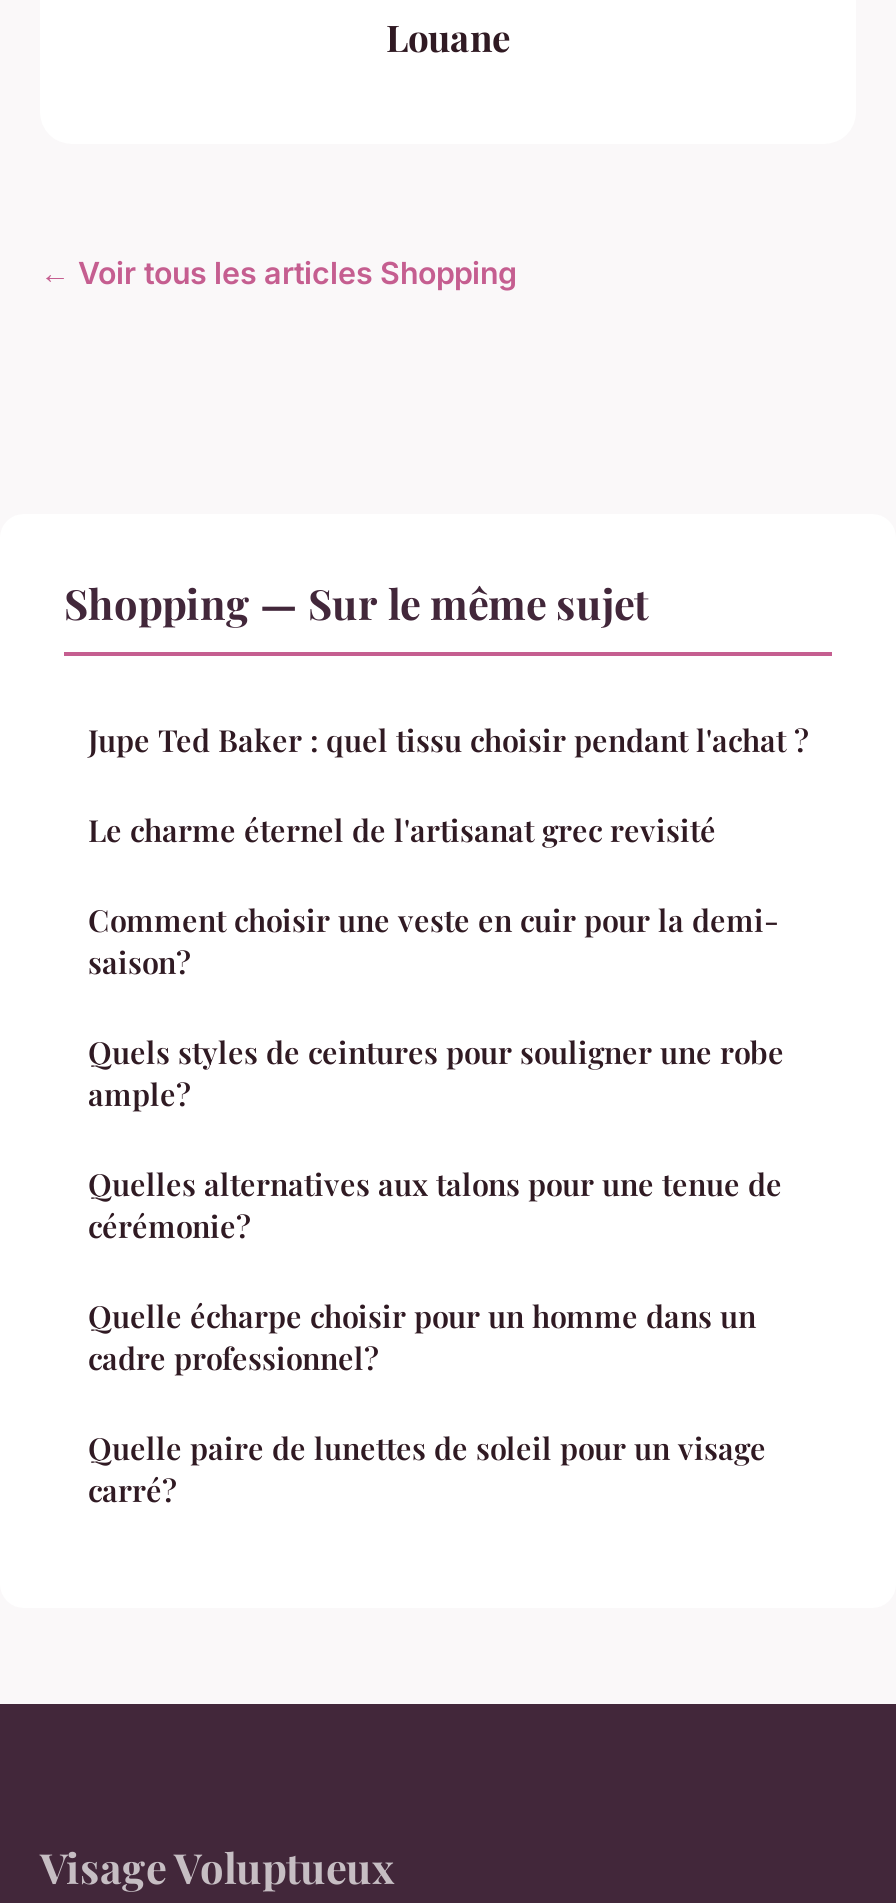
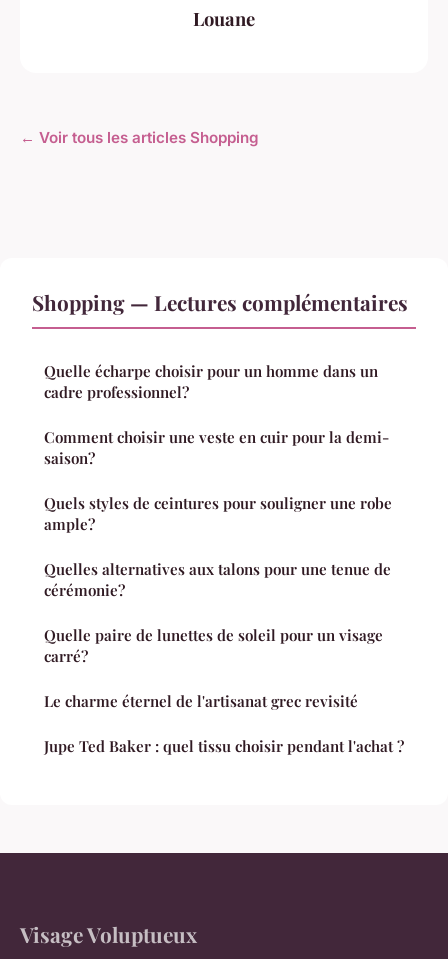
[64,574,648,630] Shopping — Sur le même sujet -> [32,288,408,316] Shopping — Lectures complémentaires
moved [88,720,808,850] -> [44,691,404,756]: Le charme éternel de l'artisanat grec revisité | Jupe Ted Baker : quel tissu choisir pendant l'achat ?
moved [88,900,784,1246] -> [44,427,392,600]: Comment choisir une veste en cuir pour la demi- | saison? | Quels styles de ceintures pour souligner une robe | ample? | Quelles alternatives aux talons pour une tenue de | cérémonie?
moved [88,1296,756,1378] -> [44,361,378,402]: Quelle écharpe choisir pour un homme dans un | cadre professionnel?
moved [88,1428,766,1510] -> [44,625,383,666]: Quelle paire de lunettes de soleil pour un visage | carré?

